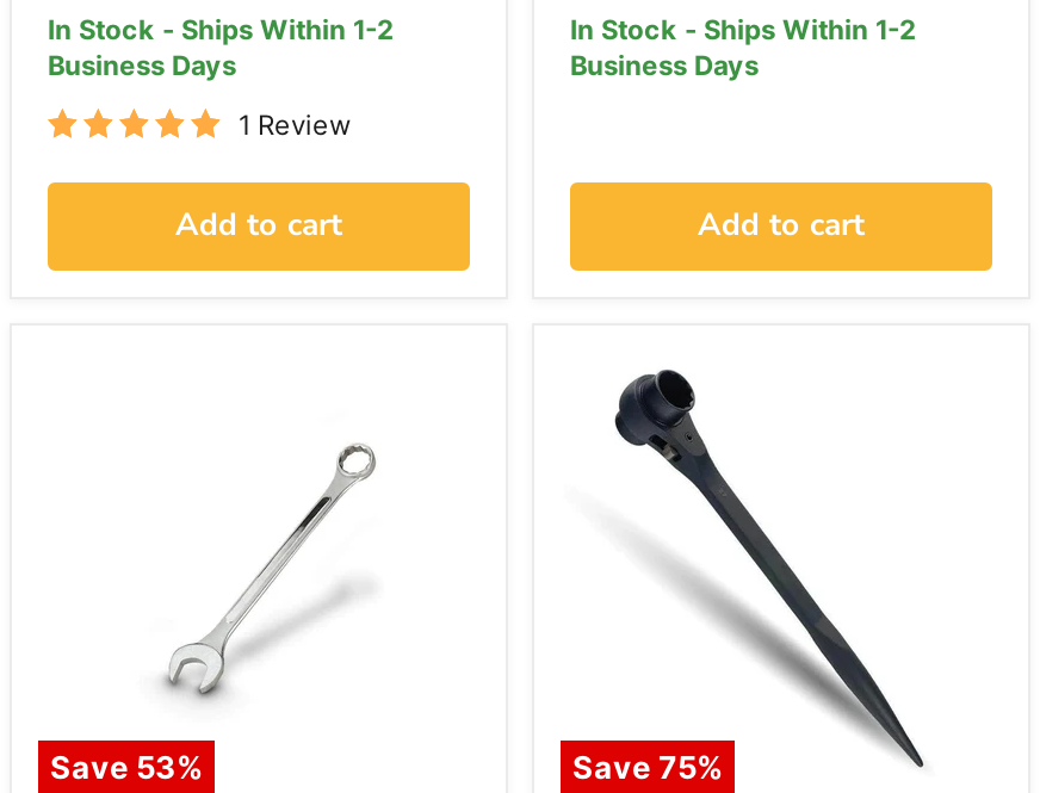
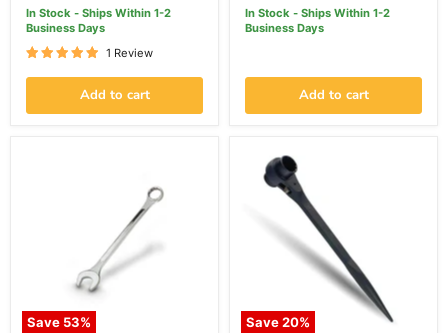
[572,747,723,785] Save 75% -> [246,314,310,330] Save 20%

